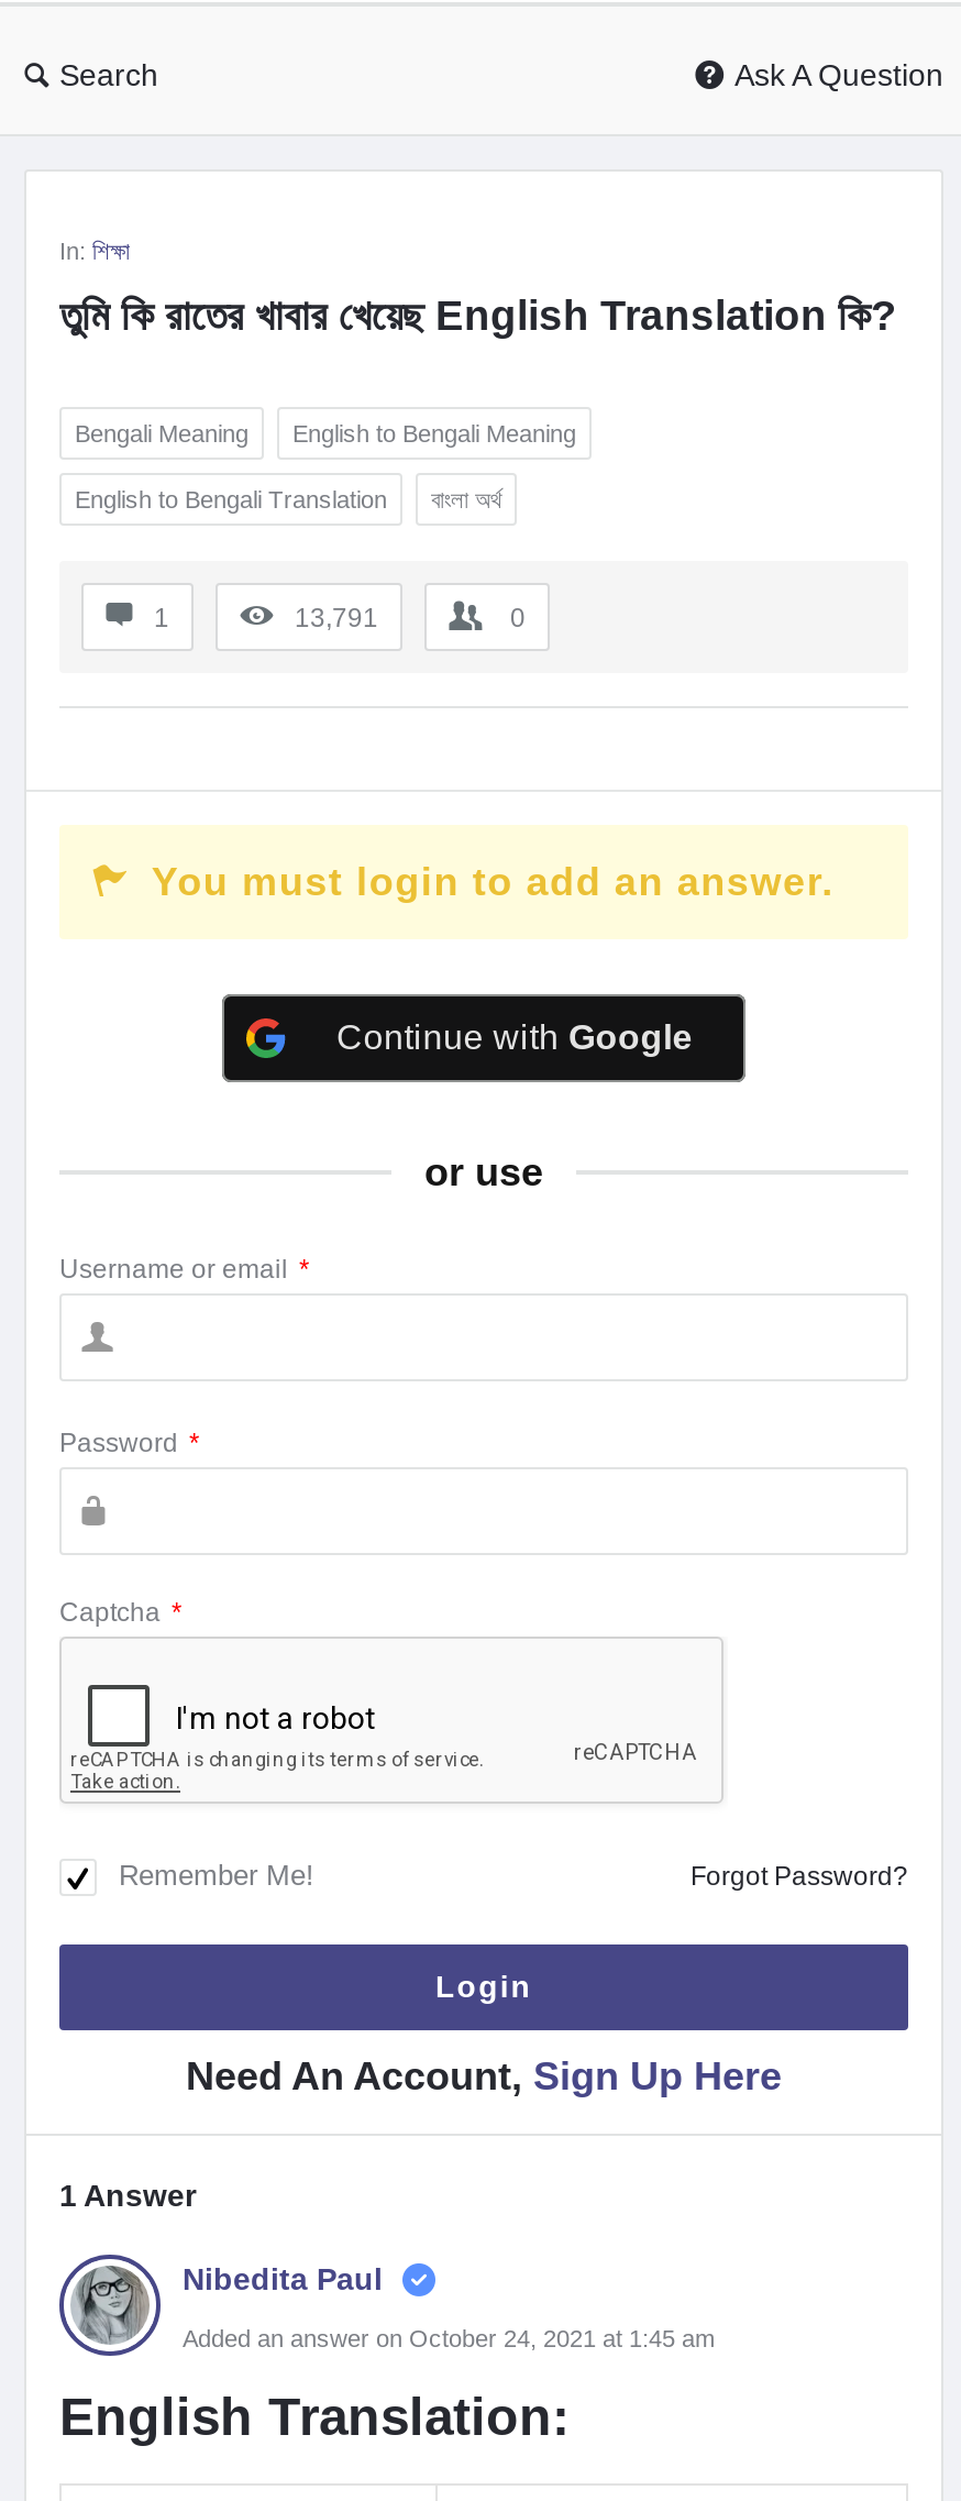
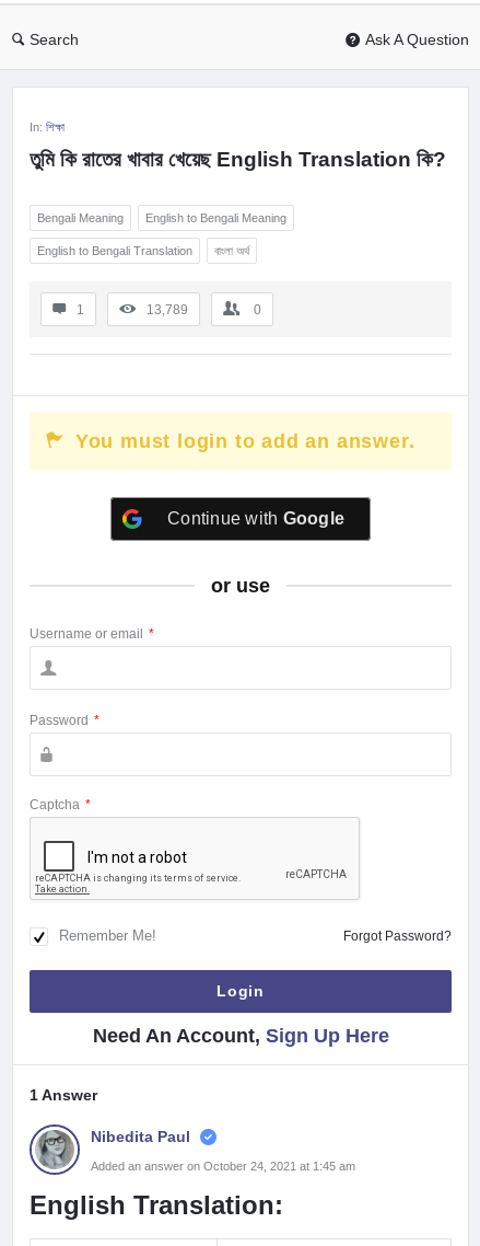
[295,603,378,633] 13,791 -> [147,302,188,318] 13,789

